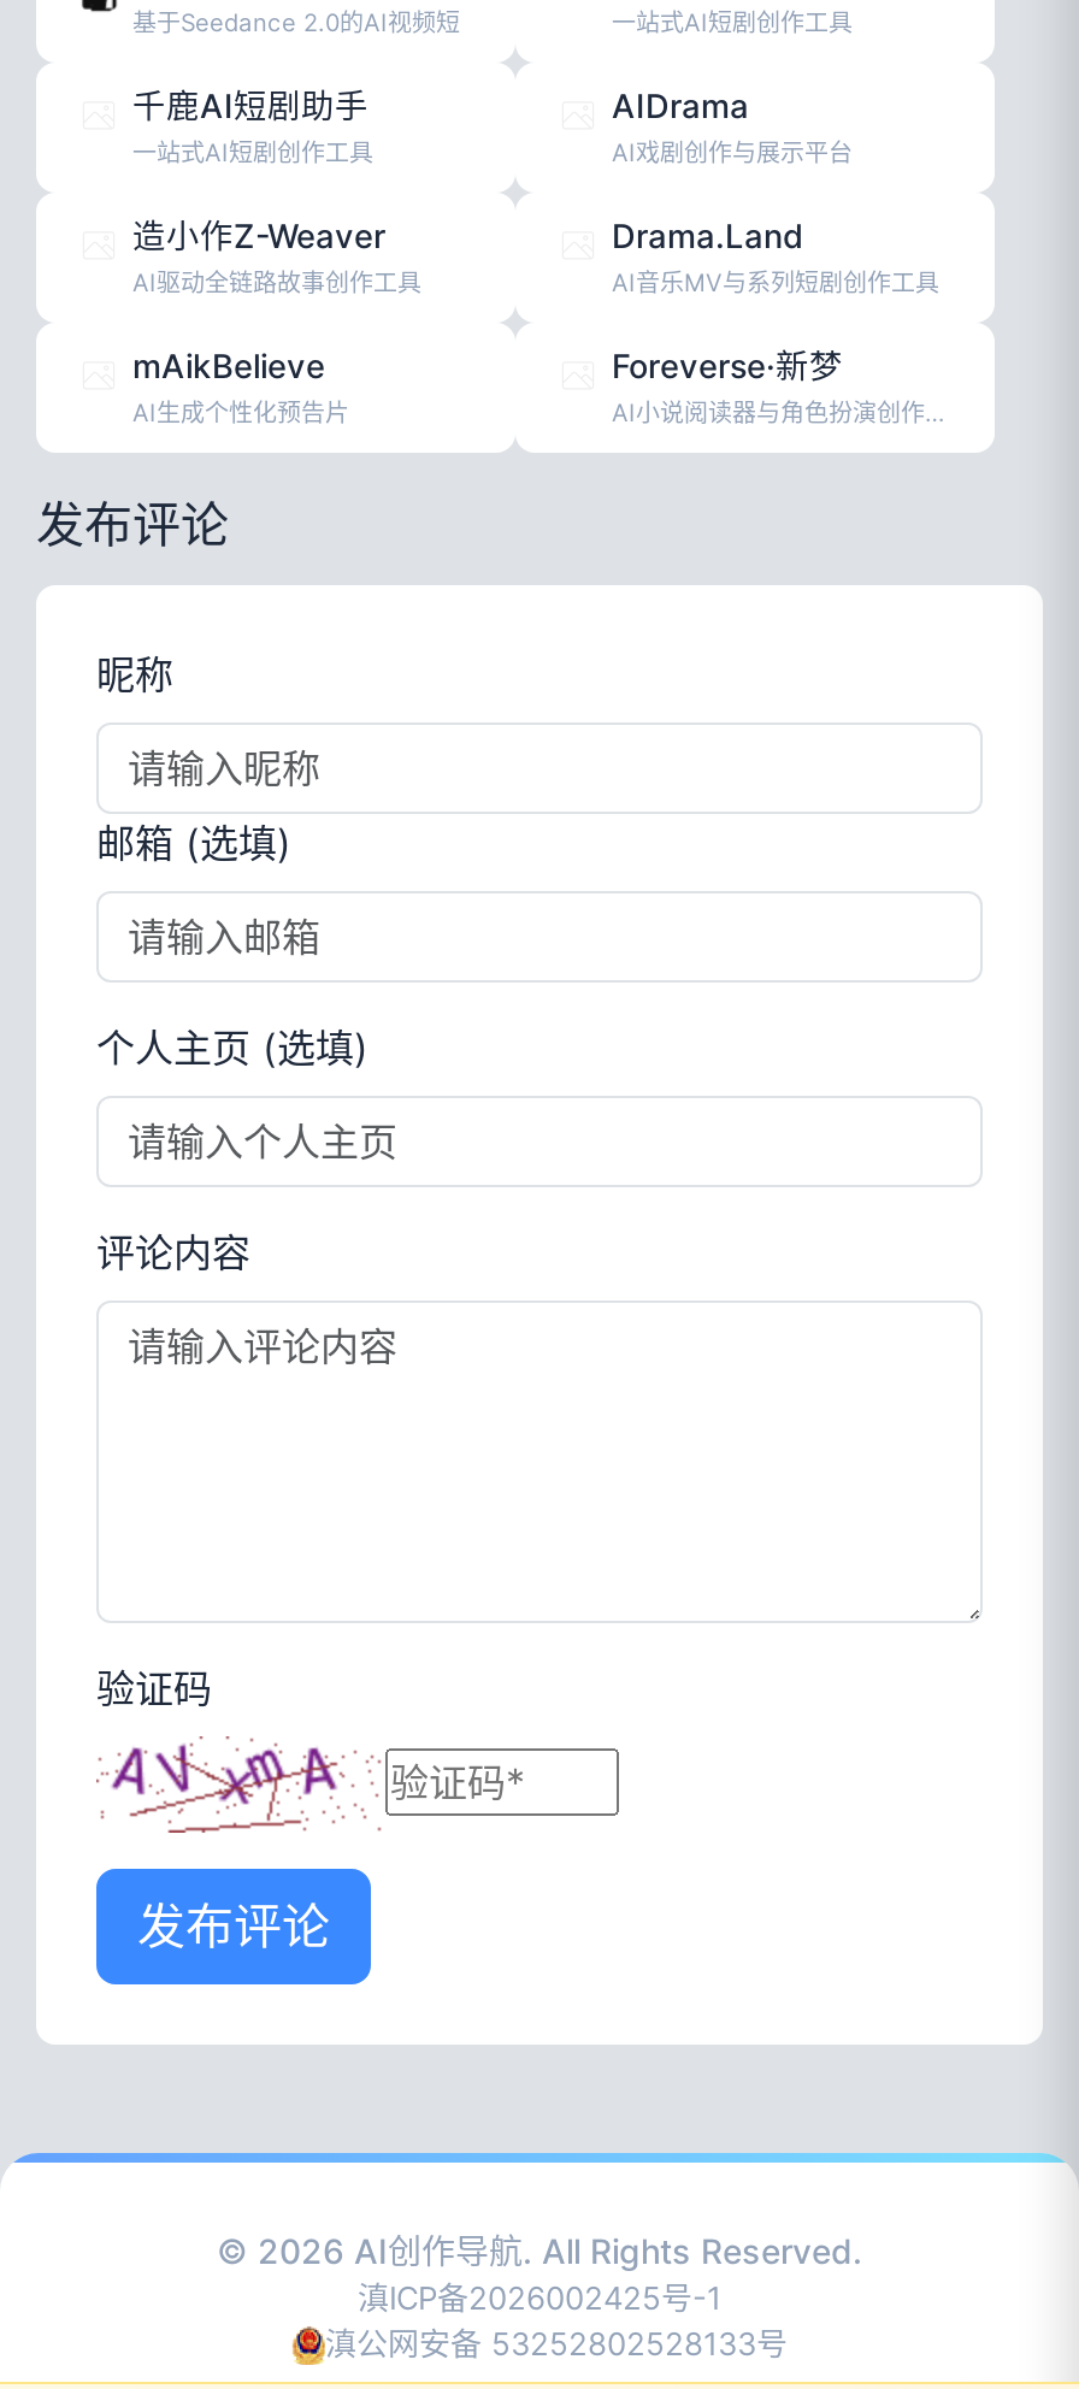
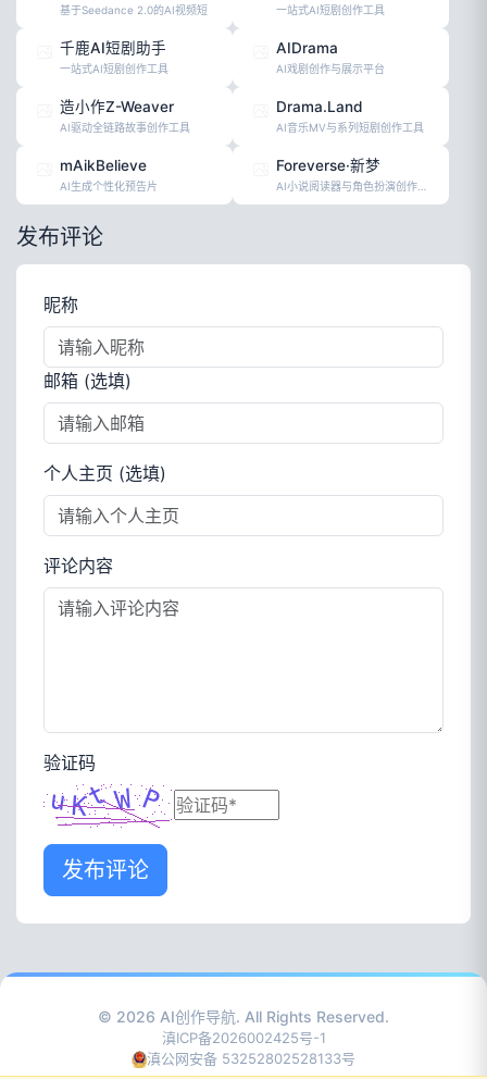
[96,1736,383,1835] [image] -> [46,783,172,829] [image]

